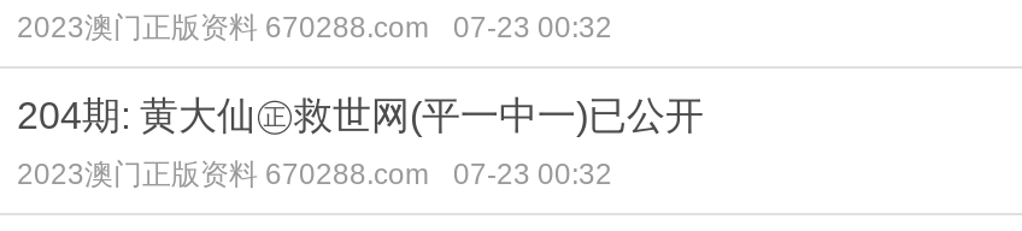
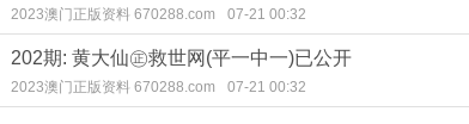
[17,11,612,45] 2023澳门正版资料 670288.com 07-23 00:32 -> [11,6,306,23] 2023澳门正版资料 670288.com 07-21 00:32
[17,95,704,136] 204期: 黄大仙㊣救世网(平一中一)已公开 -> [11,48,352,68] 202期: 黄大仙㊣救世网(平一中一)已公开
[17,158,612,191] 2023澳门正版资料 670288.com 07-23 00:32 -> [11,79,306,95] 2023澳门正版资料 670288.com 07-21 00:32

